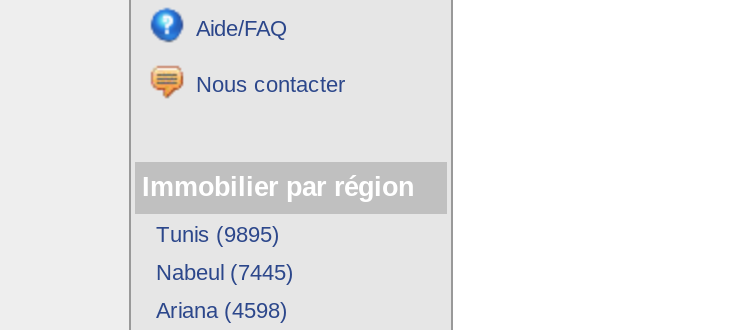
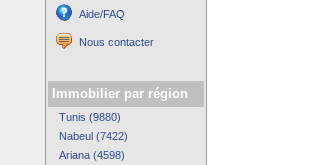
[156,222,280,246] Tunis (9895) -> [58,111,120,123] Tunis (9880)
[156,260,294,284] Nabeul (7445) -> [58,130,127,142] Nabeul (7422)

